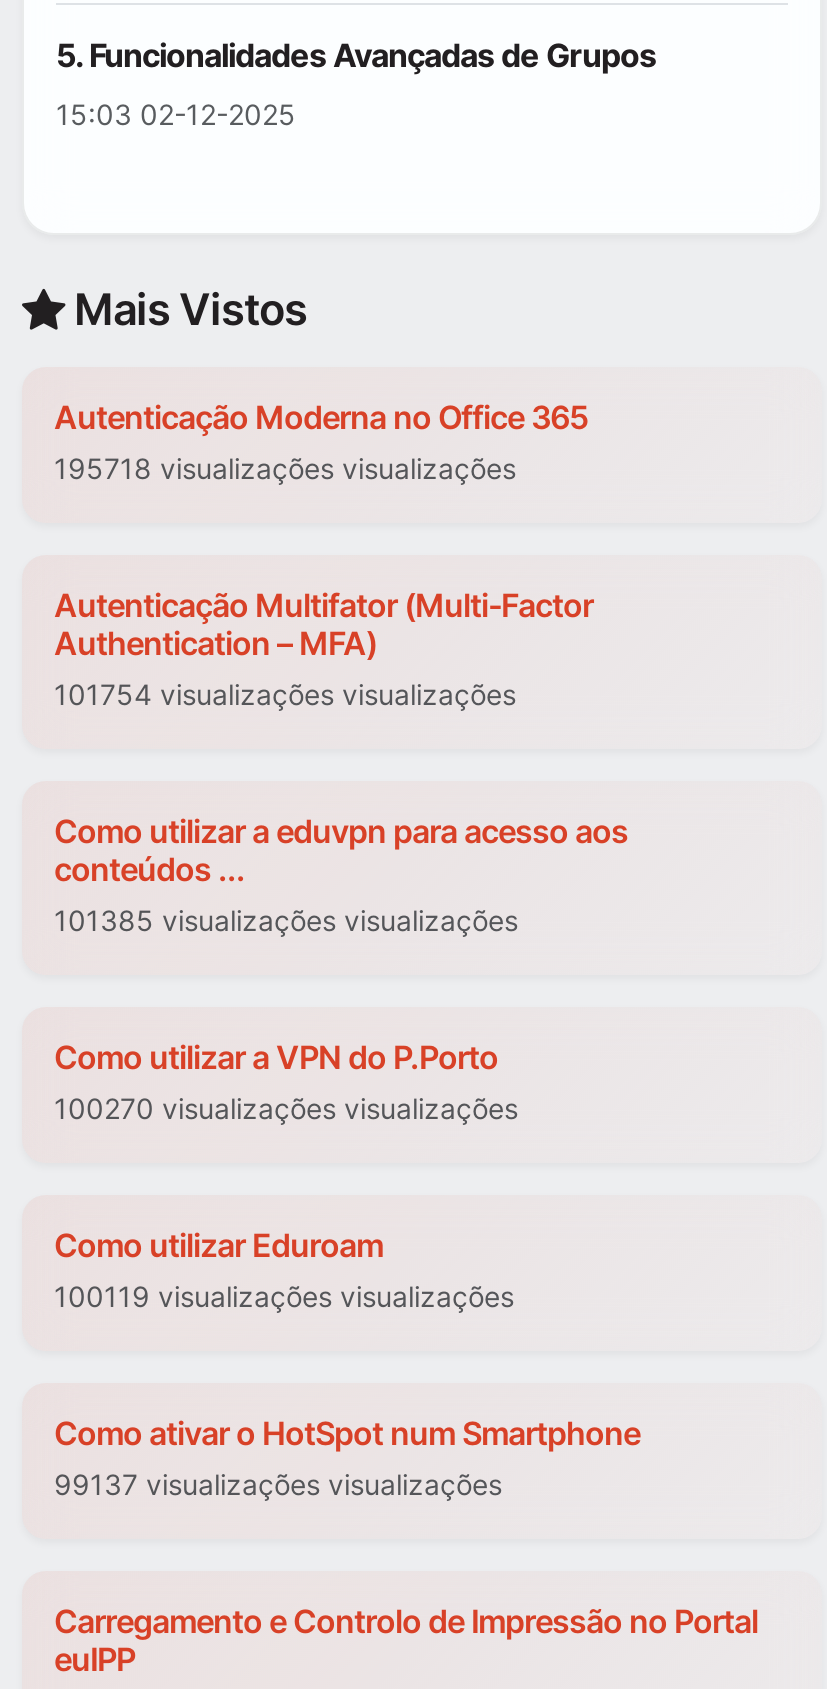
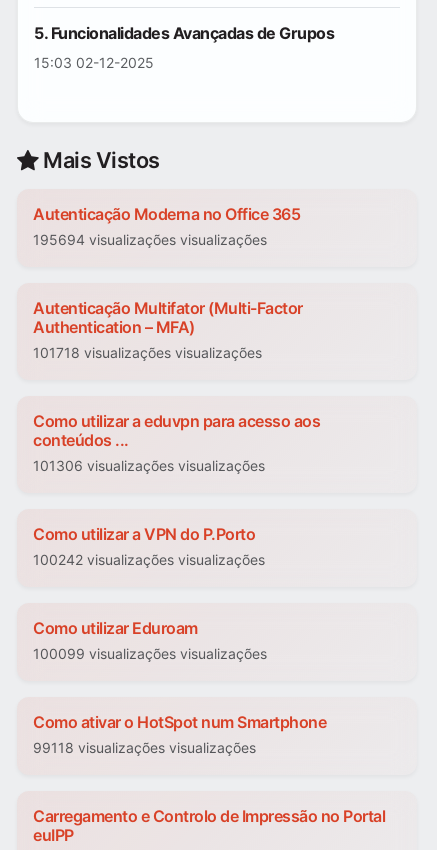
[54,452,516,486] 195718 visualizações visualizações -> [33,231,267,248] 195694 visualizações visualizações
[54,678,516,712] 101754 visualizações visualizações -> [33,344,262,361] 101718 visualizações visualizações
[54,904,518,938] 101385 visualizações visualizações -> [33,457,265,474] 101306 visualizações visualizações
[54,1092,518,1126] 100270 visualizações visualizações -> [33,551,265,568] 100242 visualizações visualizações
[54,1280,514,1314] 100119 visualizações visualizações -> [33,645,267,662] 100099 visualizações visualizações
[54,1468,502,1502] 99137 visualizações visualizações -> [33,739,256,756] 99118 visualizações visualizações

